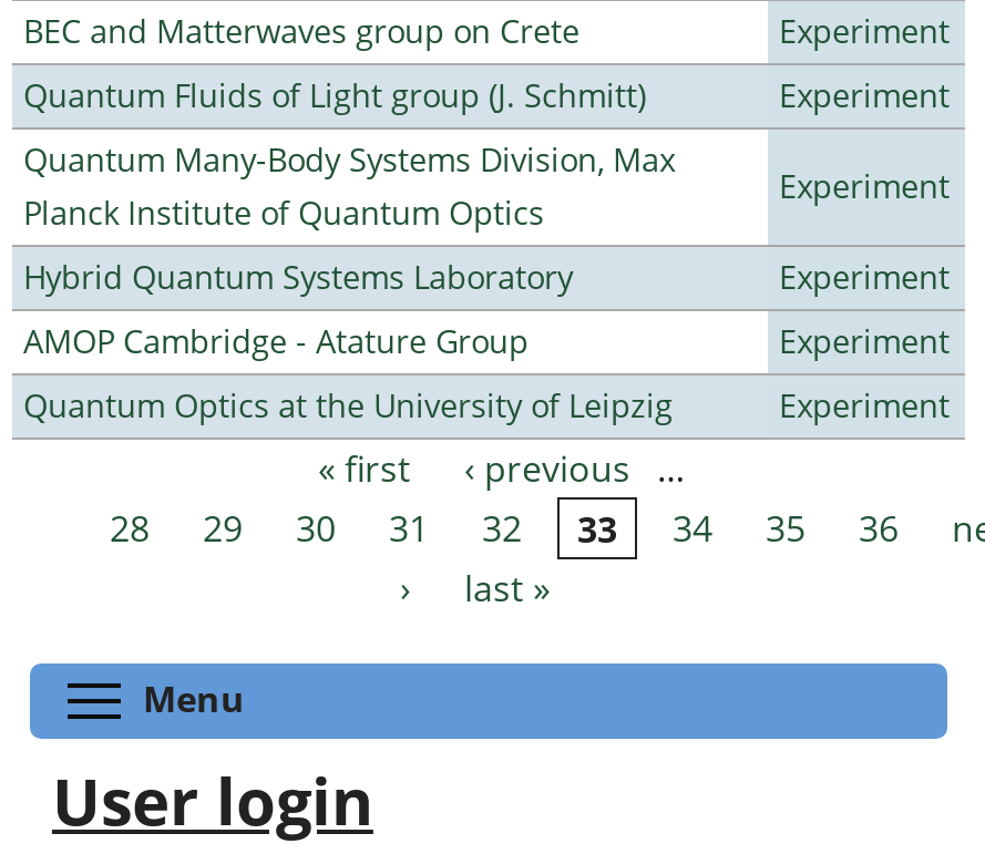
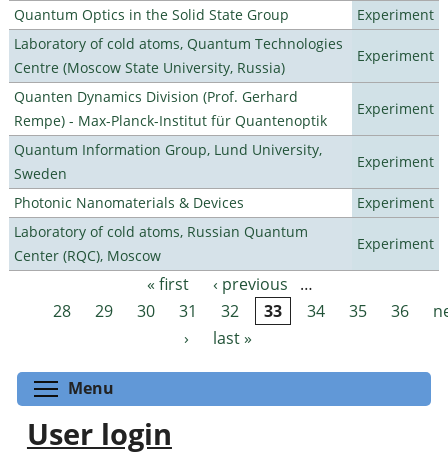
[23,10,579,52] BEC and Matterwaves group on Crete -> [14,5,289,24] Quantum Optics in the Solid State Group
[23,74,646,116] Quantum Fluids of Light group (J. Schmitt) -> [14,34,343,77] Laboratory of cold atoms, Quantum Technologies | Centre (Moscow State University, Russia)
[23,138,675,234] Quantum Many-Body Systems Division, Max | Planck Institute of Quantum Optics -> [14,87,327,130] Quanten Dynamics Division (Prof. Gerhard | Rempe) - Max-Planck-Institut für Quantenoptik
[23,256,573,298] Hybrid Quantum Systems Laboratory -> [14,140,322,183] Quantum Information Group, Lund University, | Sweden
[23,320,529,362] AMOP Cambridge - Atature Group -> [14,193,244,212] Photonic Nanomaterials & Devices
[23,384,673,426] Quantum Optics at the University of Leipzig -> [14,222,308,265] Laboratory of cold atoms, Russian Quantum | Center (RQC), Moscow

